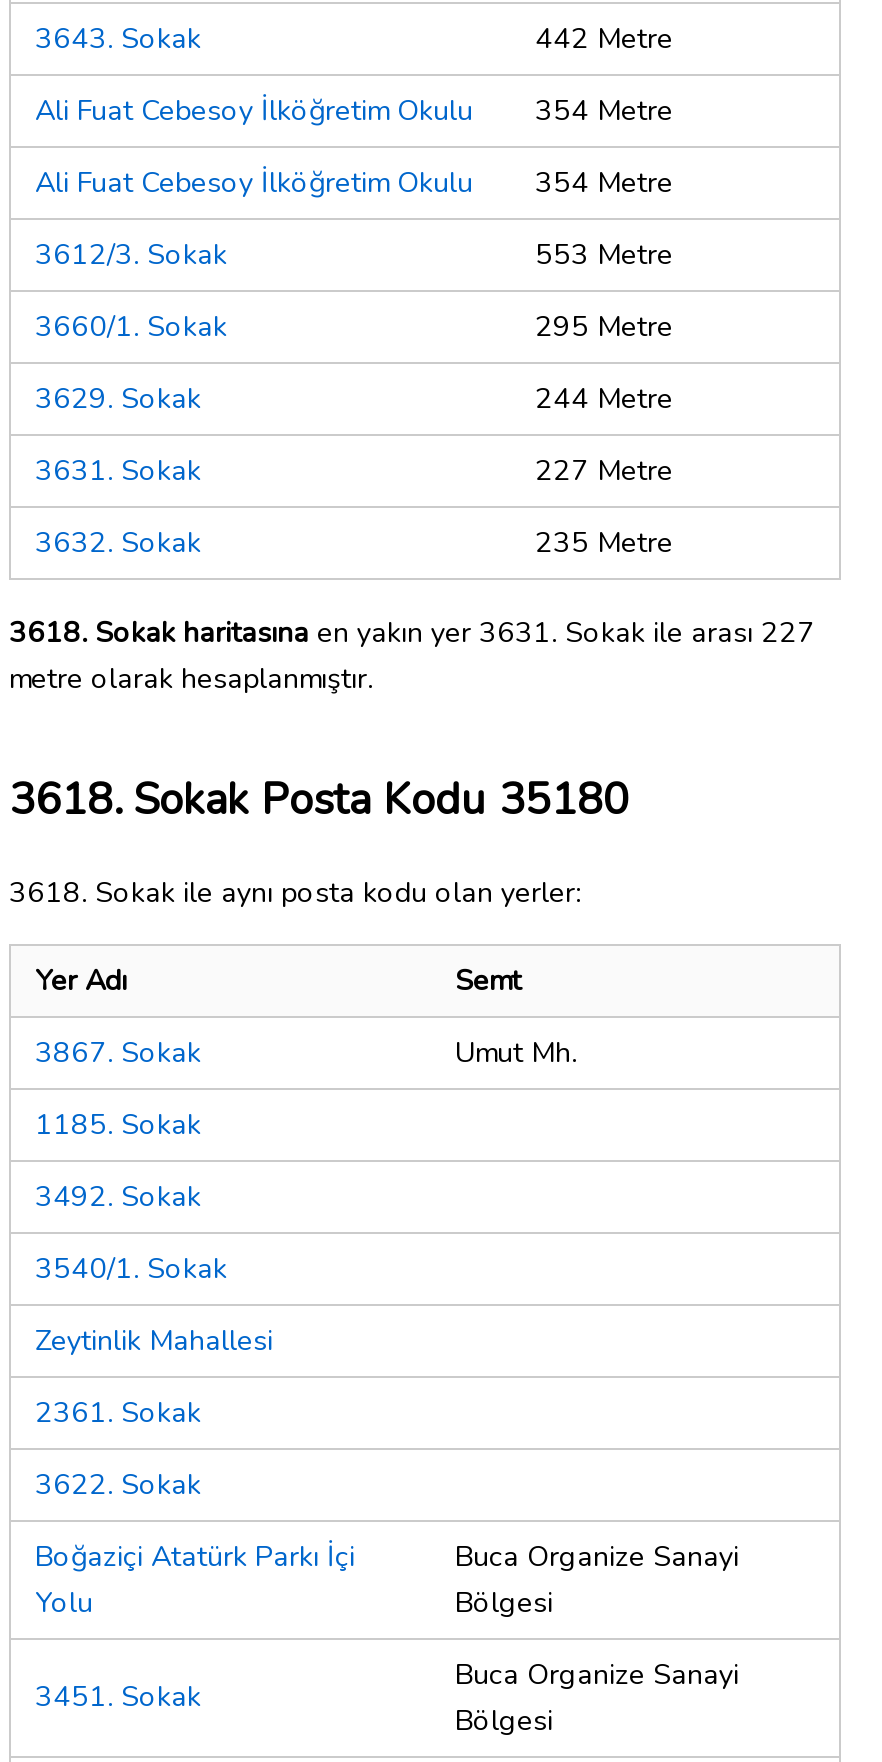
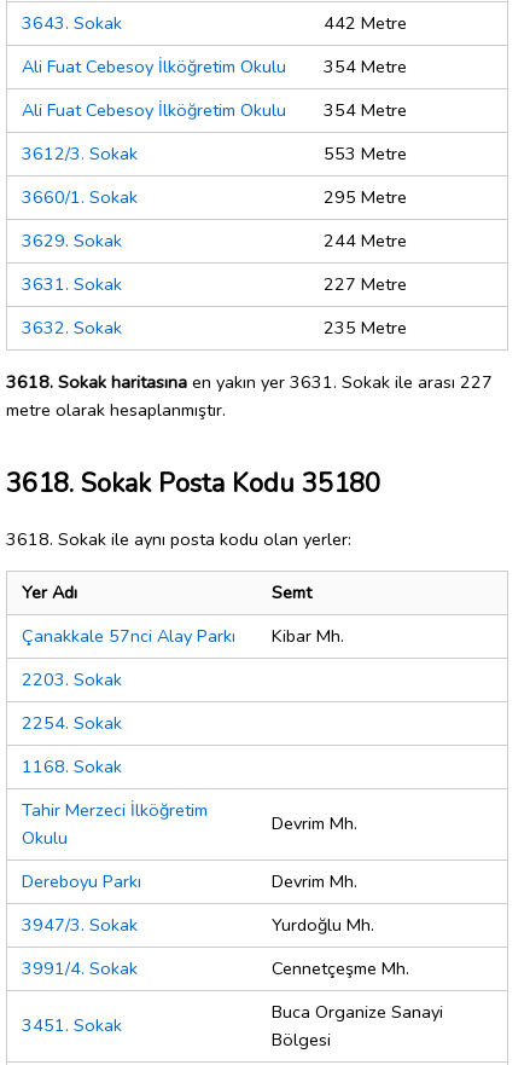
[35,1032,577,1072] 3867. Sokak | Umut Mh. -> [22,624,344,648] Çanakkale 57nci Alay Parkı | Kibar Mh.
[35,1104,201,1144] 1185. Sokak -> [22,668,122,692] 2203. Sokak
[35,1176,201,1216] 3492. Sokak -> [22,711,122,735] 2254. Sokak
[35,1248,227,1288] 3540/1. Sokak -> [22,755,122,779] 1168. Sokak
[35,1320,273,1360] Zeytinlik Mahallesi -> [22,798,208,850] Tahir Merzeci İlköğretim | Okulu
[35,1392,201,1432] 2361. Sokak -> [272,811,357,836] Devrim Mh.
[35,1464,201,1504] 3622. Sokak -> [22,869,357,894] Dereboyu Parkı | Devrim Mh.
[35,1536,355,1622] Boğaziçi Atatürk Parkı İçi | Yolu -> [22,913,374,937] 3947/3. Sokak | Yurdoğlu Mh.
[455,1536,739,1622] Buca Organize Sanayi | Bölgesi -> [22,956,409,981] 3991/4. Sokak | Cennetçeşme Mh.

